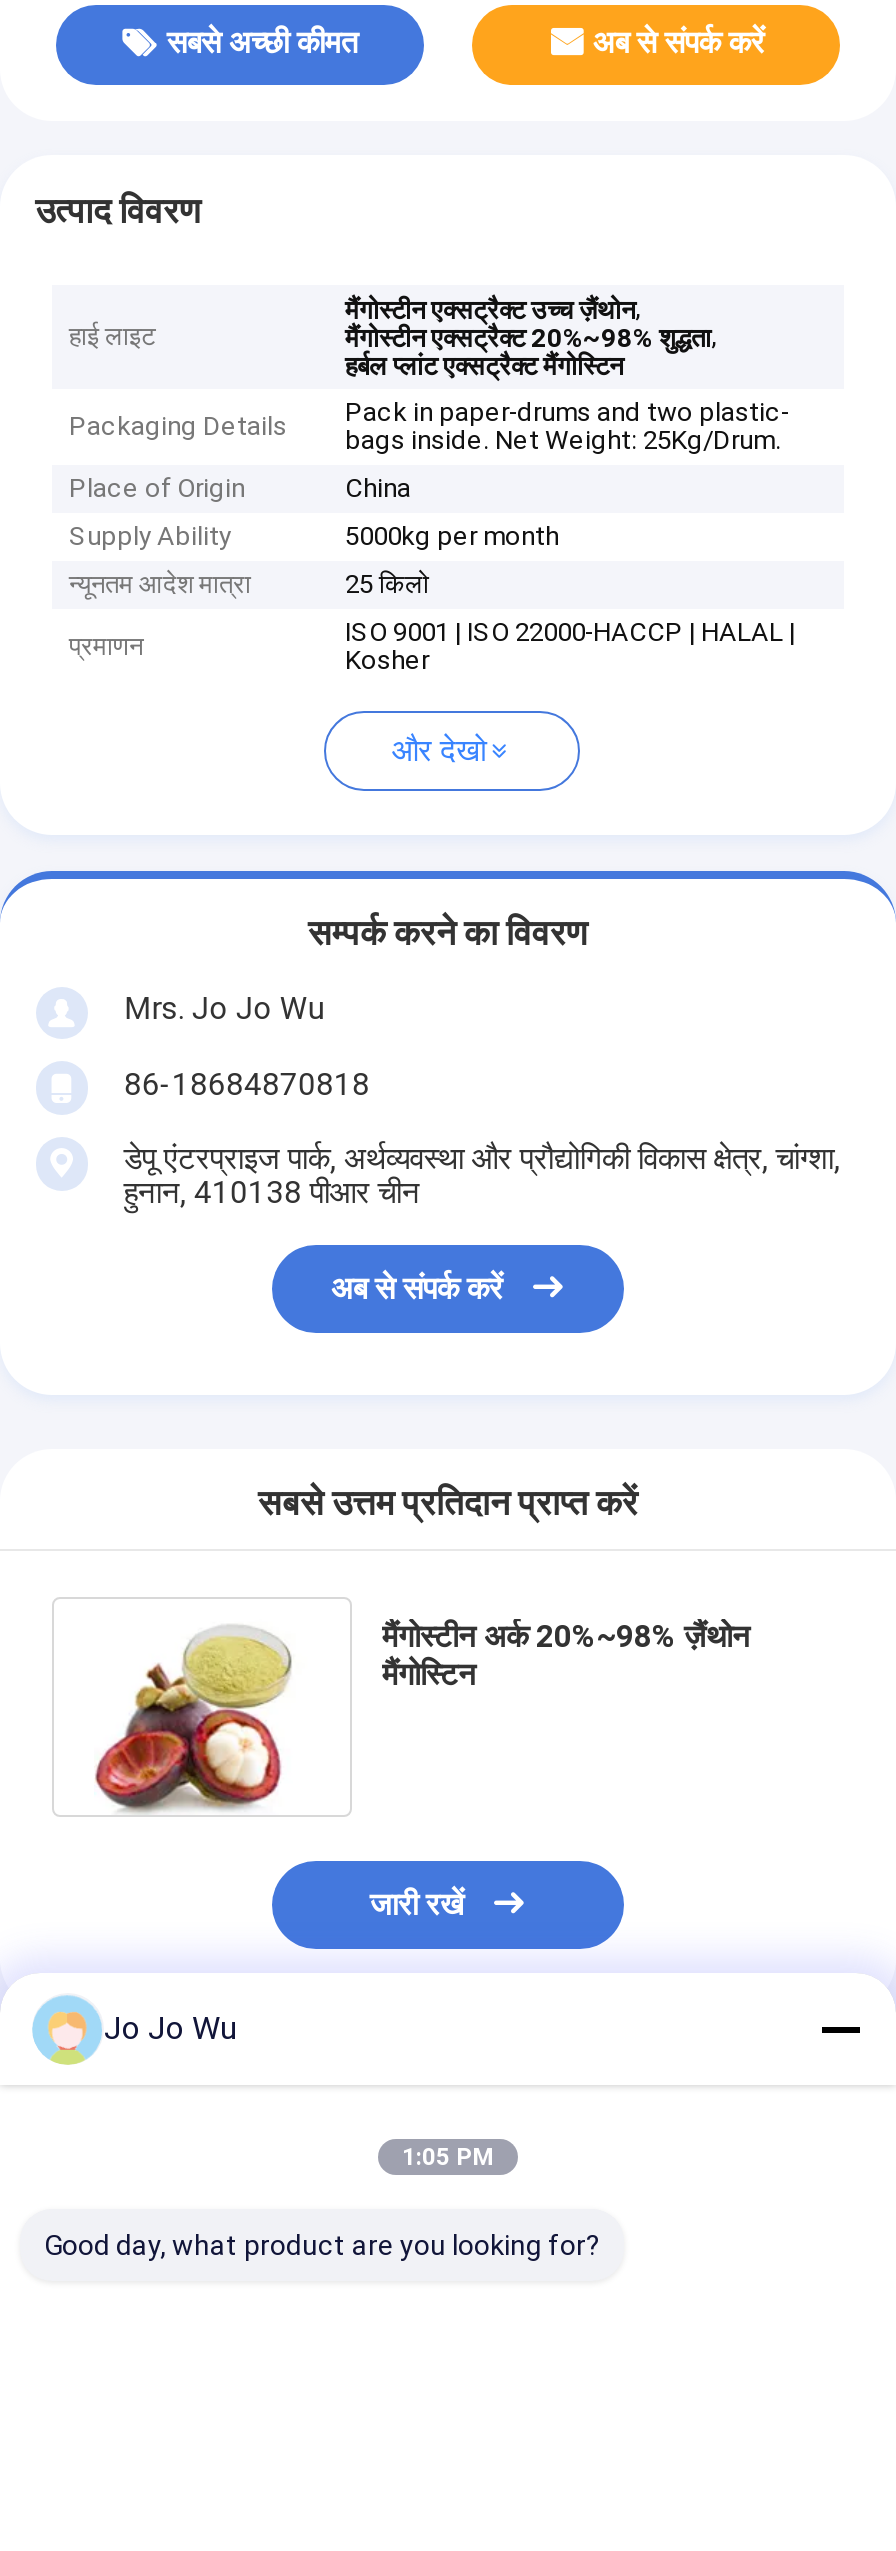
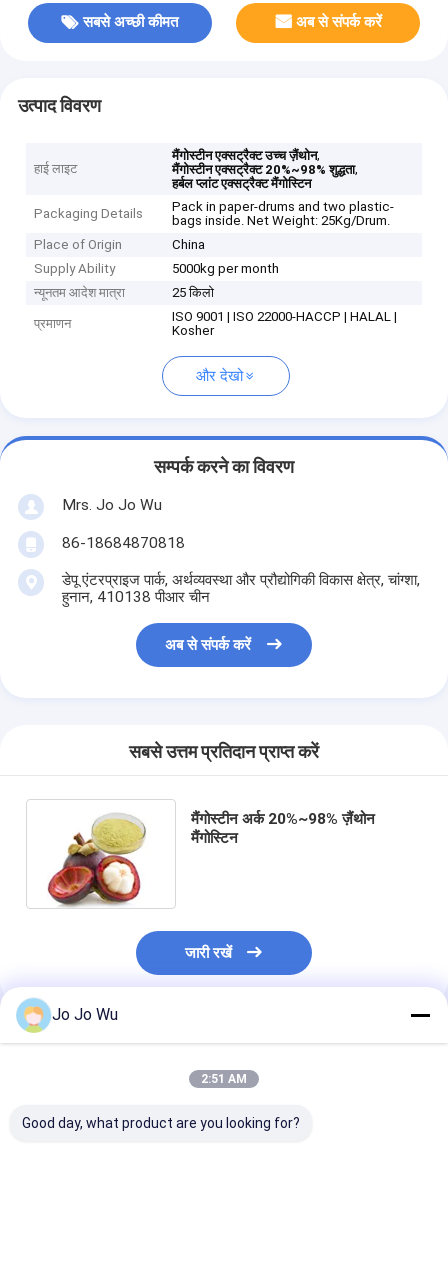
[402,2143,494,2171] 1:05 PM -> [201,1072,247,1086] 2:51 AM

